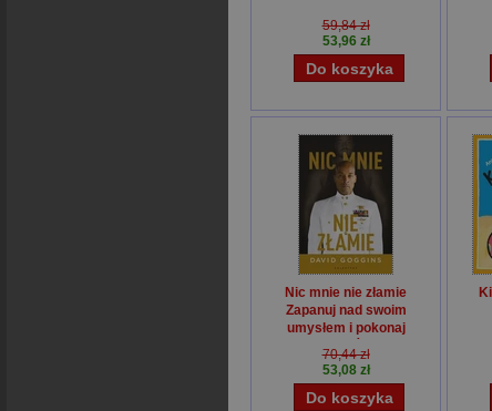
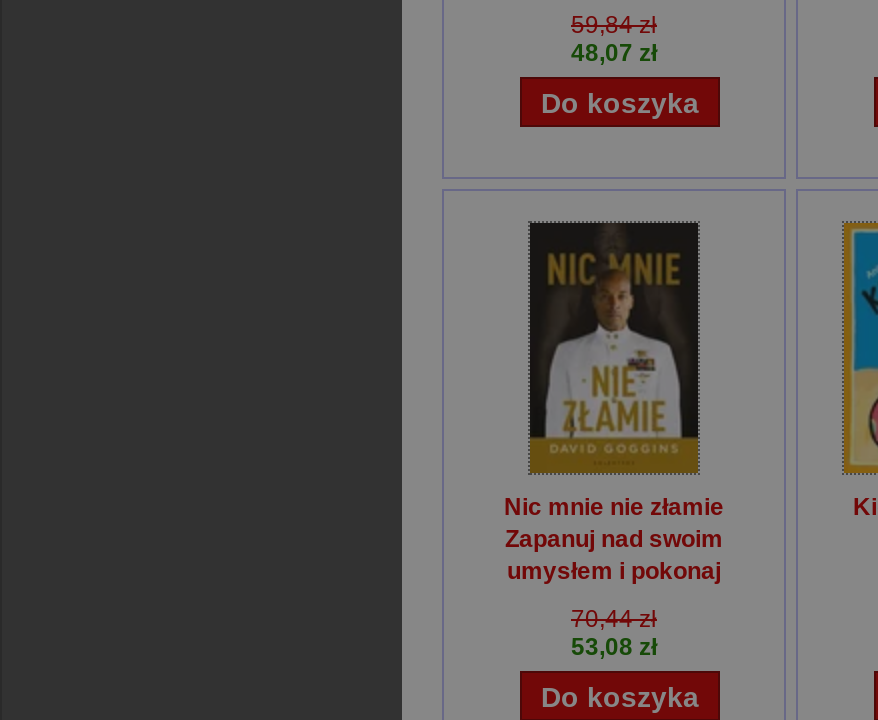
[322,33,370,49] 53,96 zł -> [571,39,657,67] 48,07 zł

